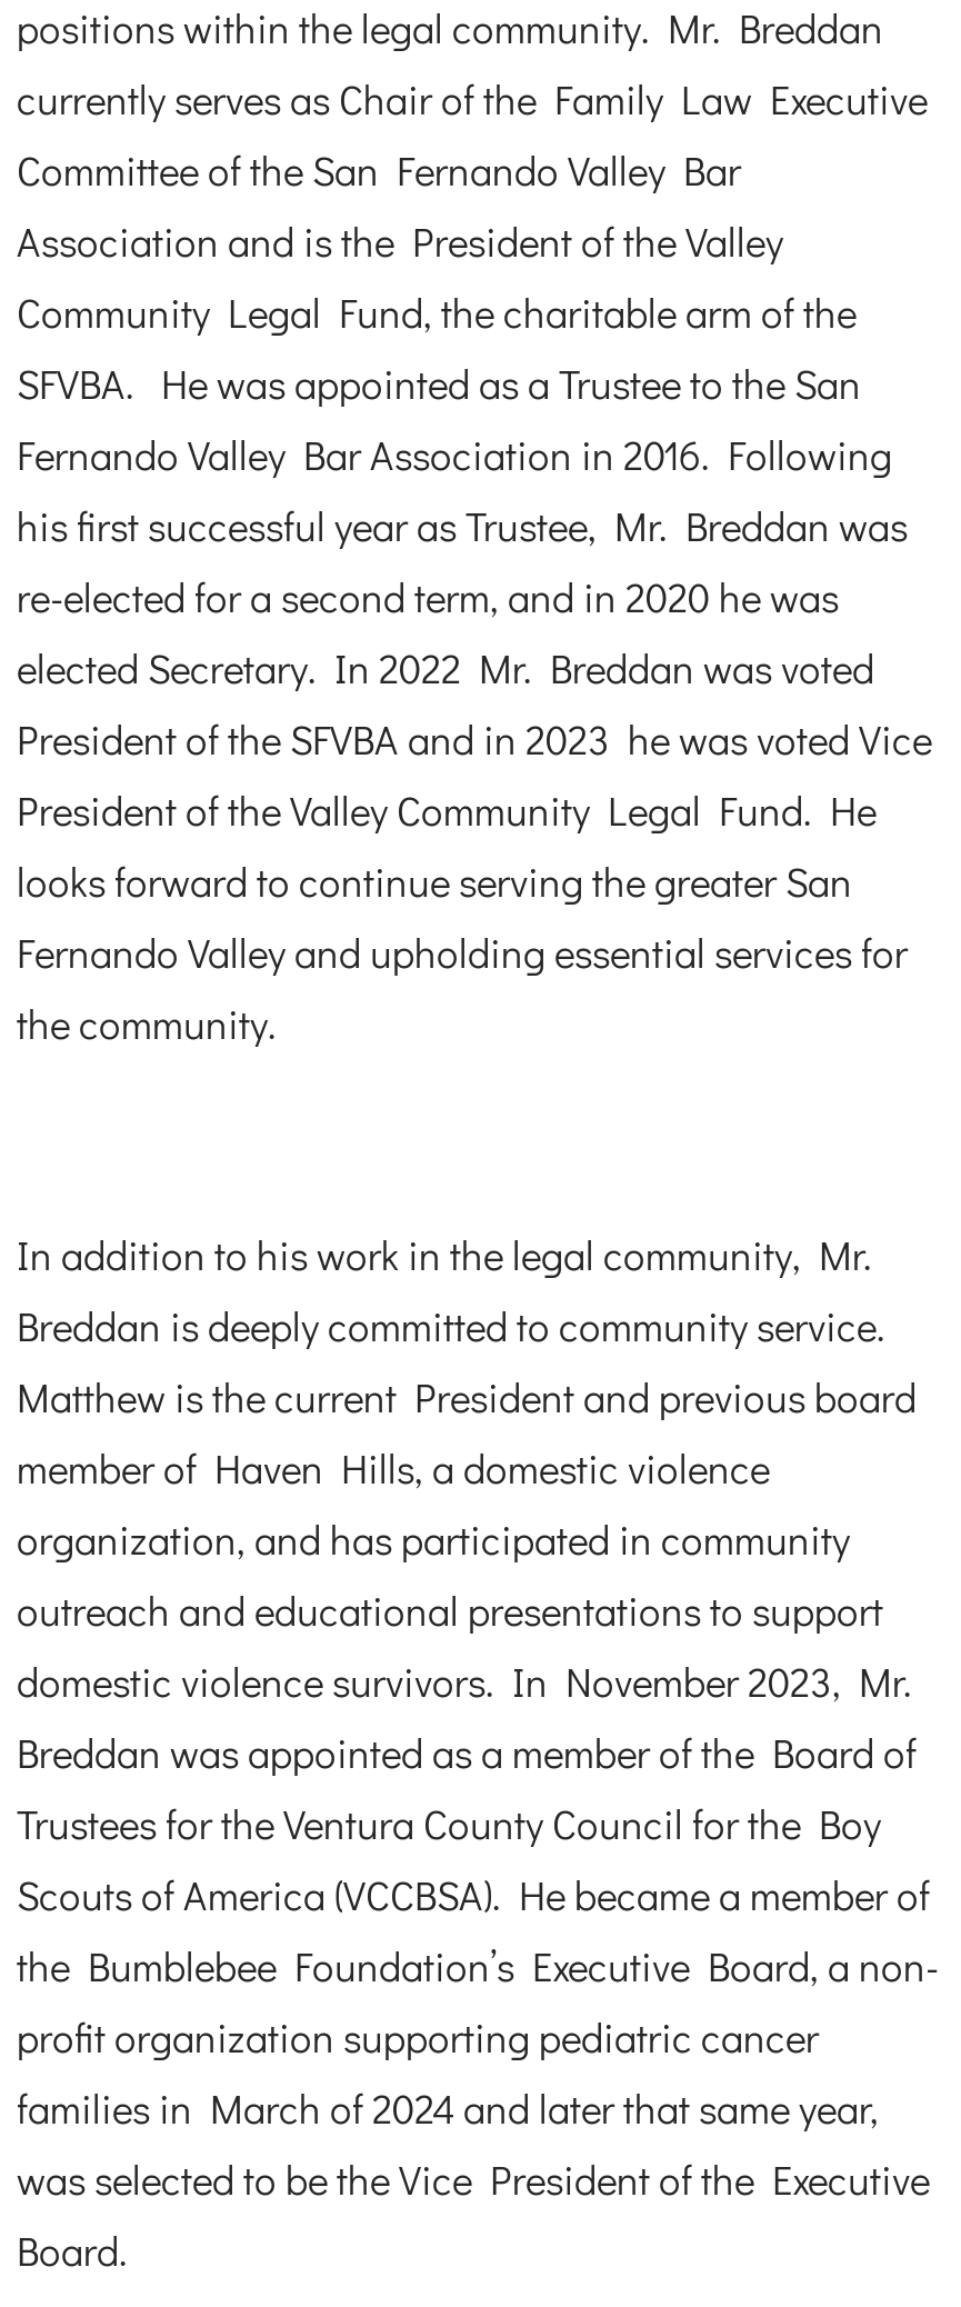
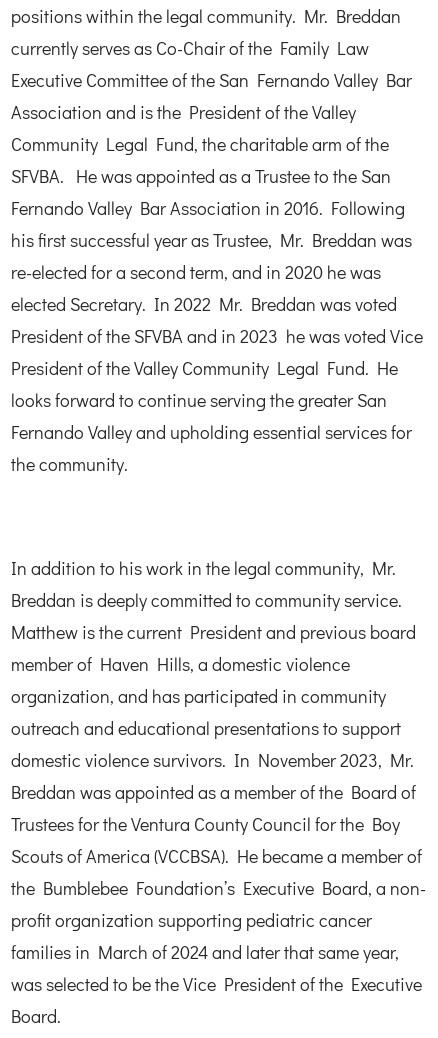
[17,84,928,124] currently serves as Chair of the Family Law Executive -> [11,41,369,59] currently serves as Co-Chair of the Family Law
[17,155,741,195] Committee of the San Fernando Valley Bar -> [11,73,412,91] Executive Committee of the San Fernando Valley Bar

